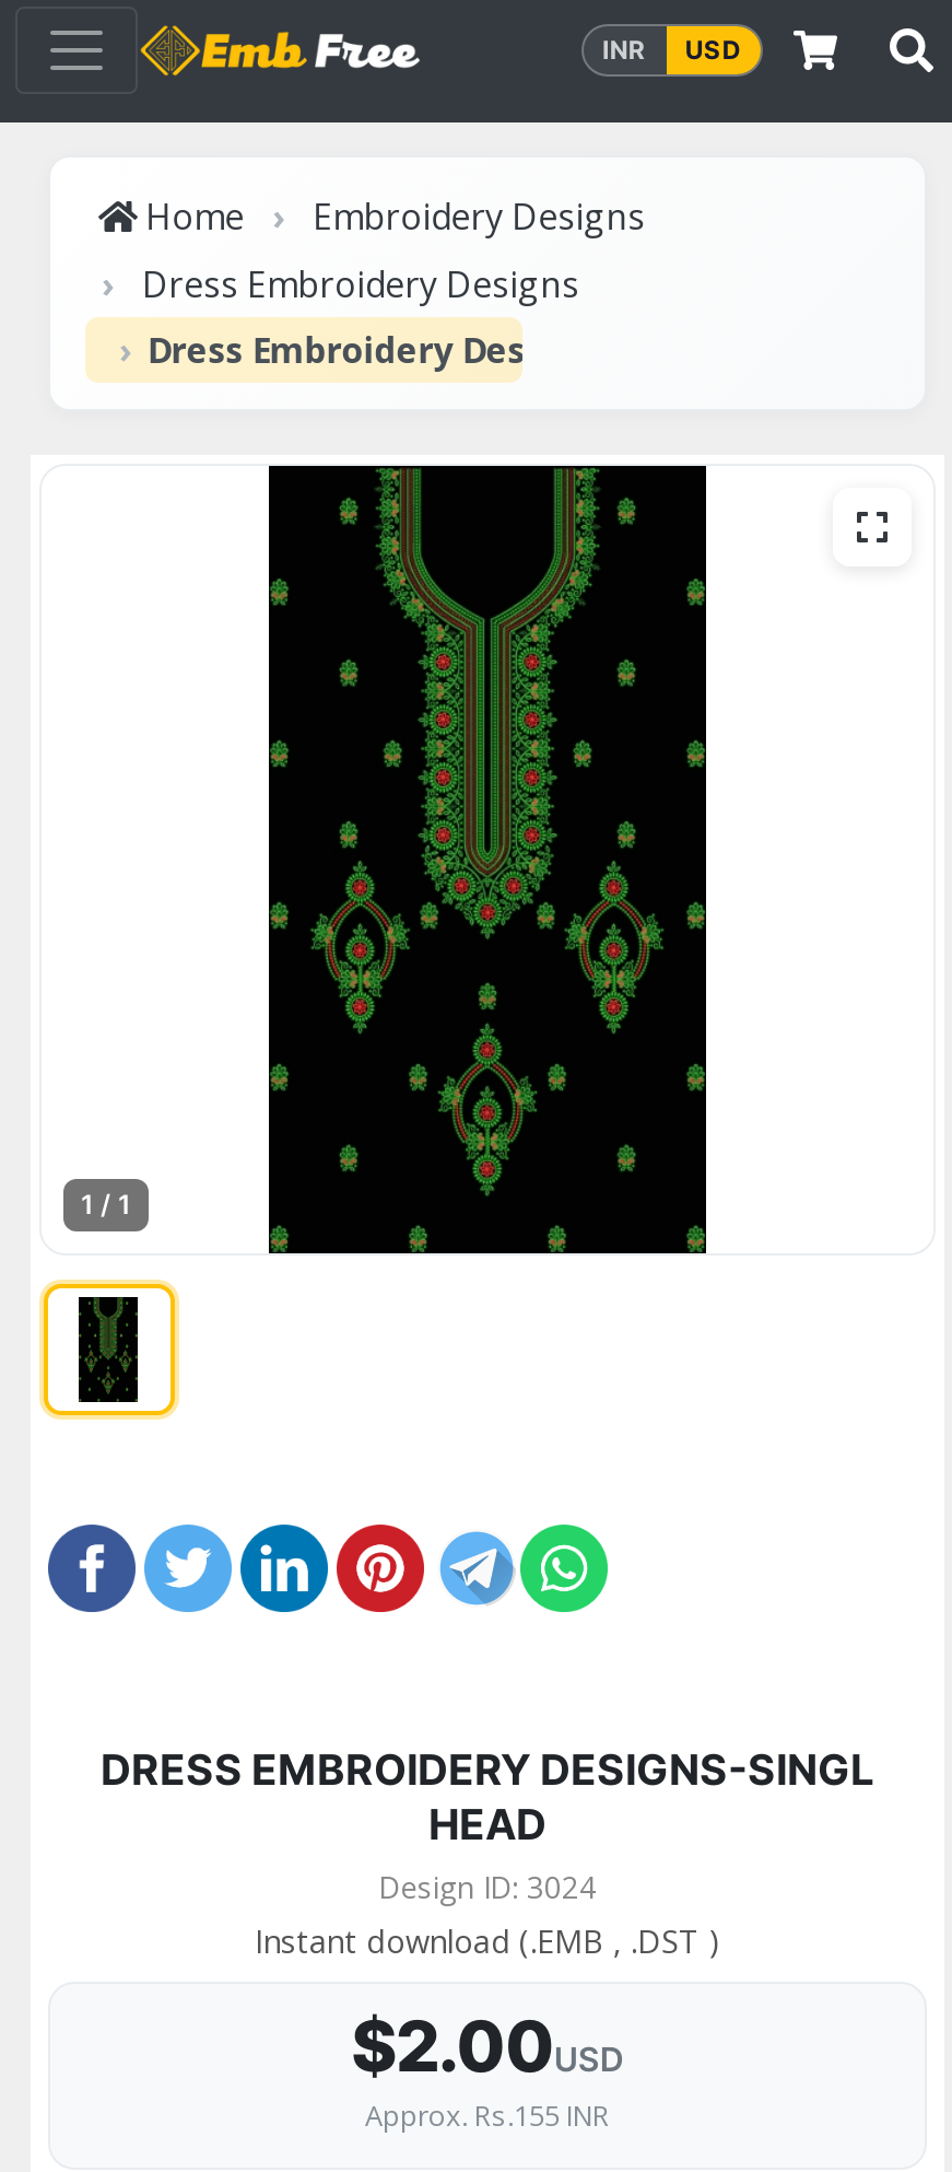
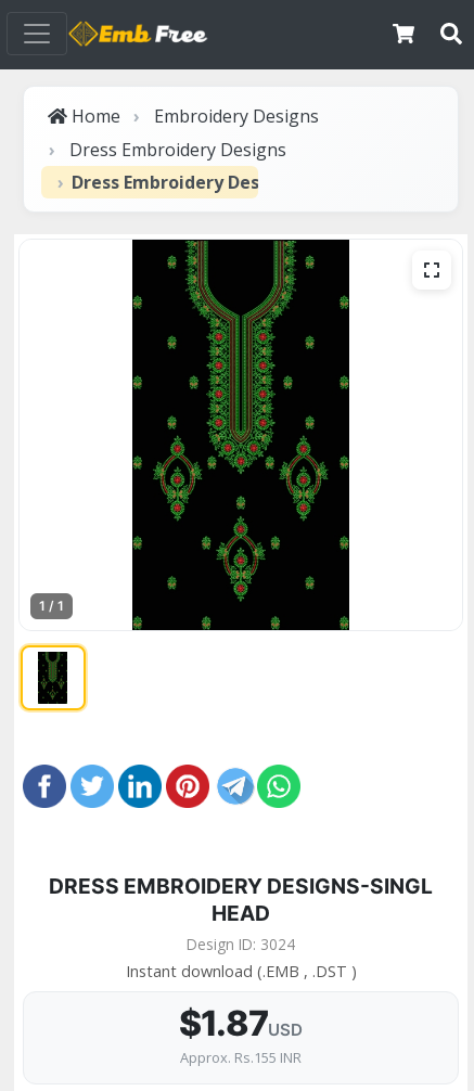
[602,34,741,65] INR | USD -> none
[351,2005,624,2090] $2.00USD -> [179,1003,303,1045] $1.87USD

